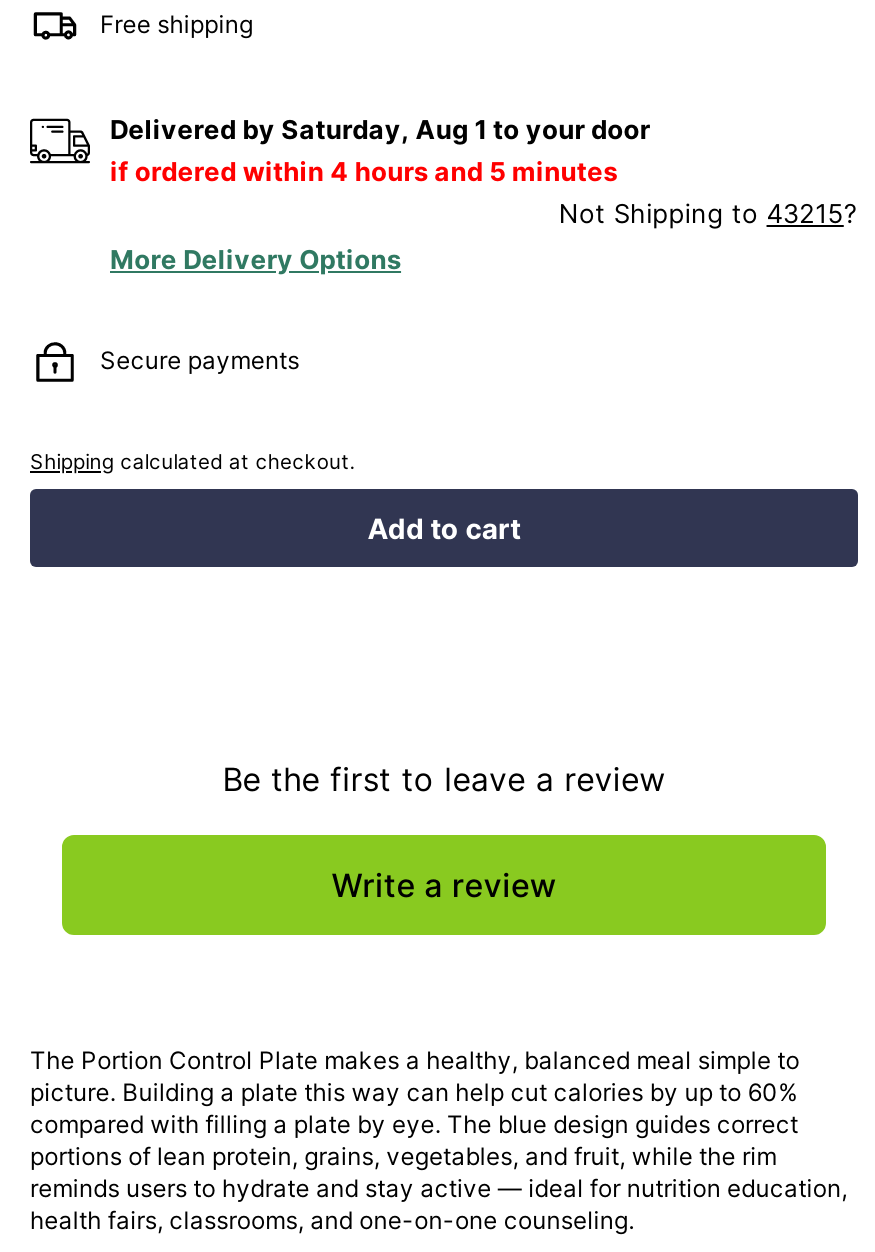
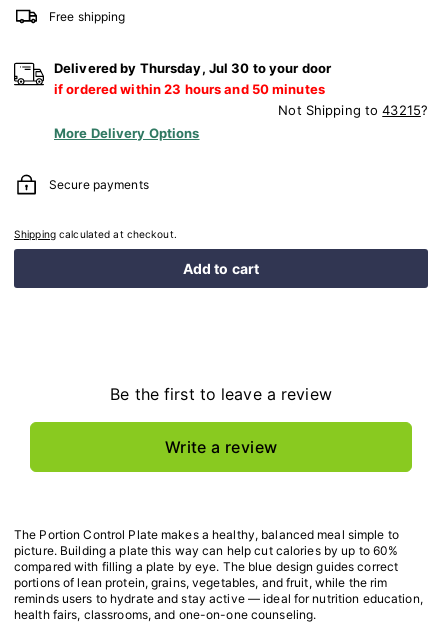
[110,112,650,144] Delivered by Saturday, Aug 1 to your door -> [54,60,331,76] Delivered by Thursday, Jul 30 to your door
[110,154,617,186] if ordered within 4 hours and 5 minutes -> [54,81,325,97] if ordered within 23 hours and 50 minutes

